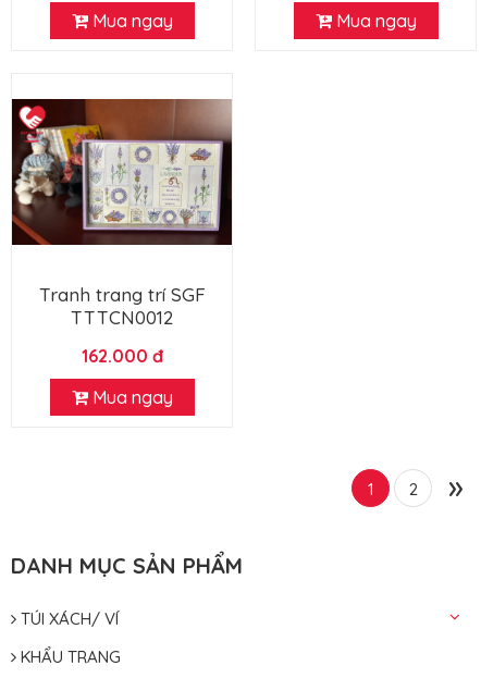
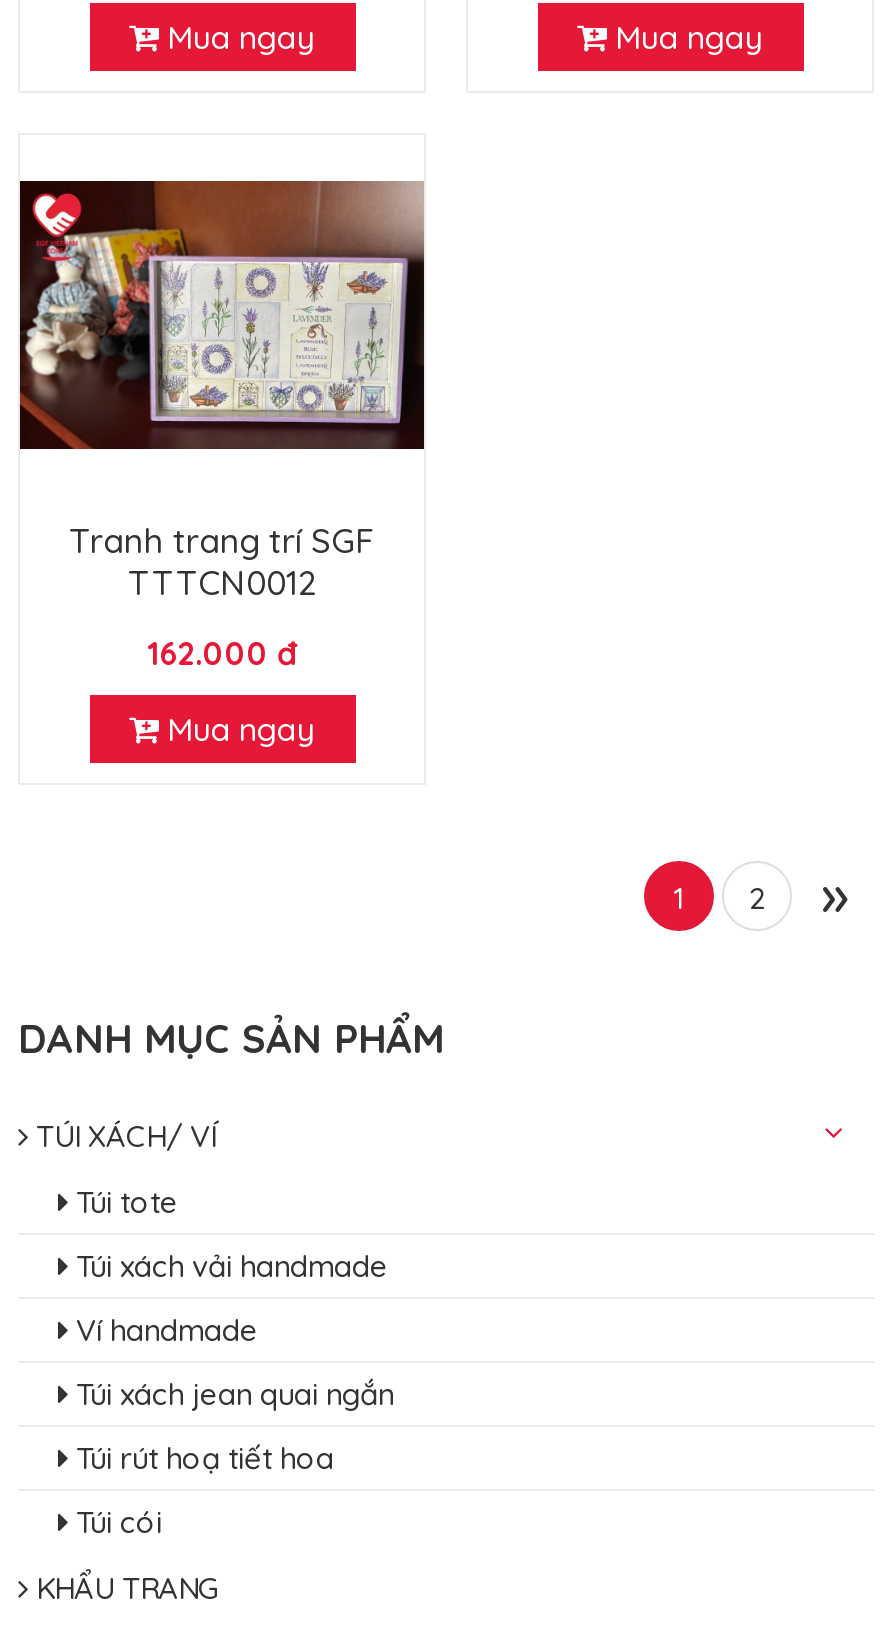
none -> [68,1183,394,1541] Túi tote | Túi xách vải handmade | Ví handmade | Túi xách jean quai ngắn | Túi rút hoạ tiết hoa | Túi cói

